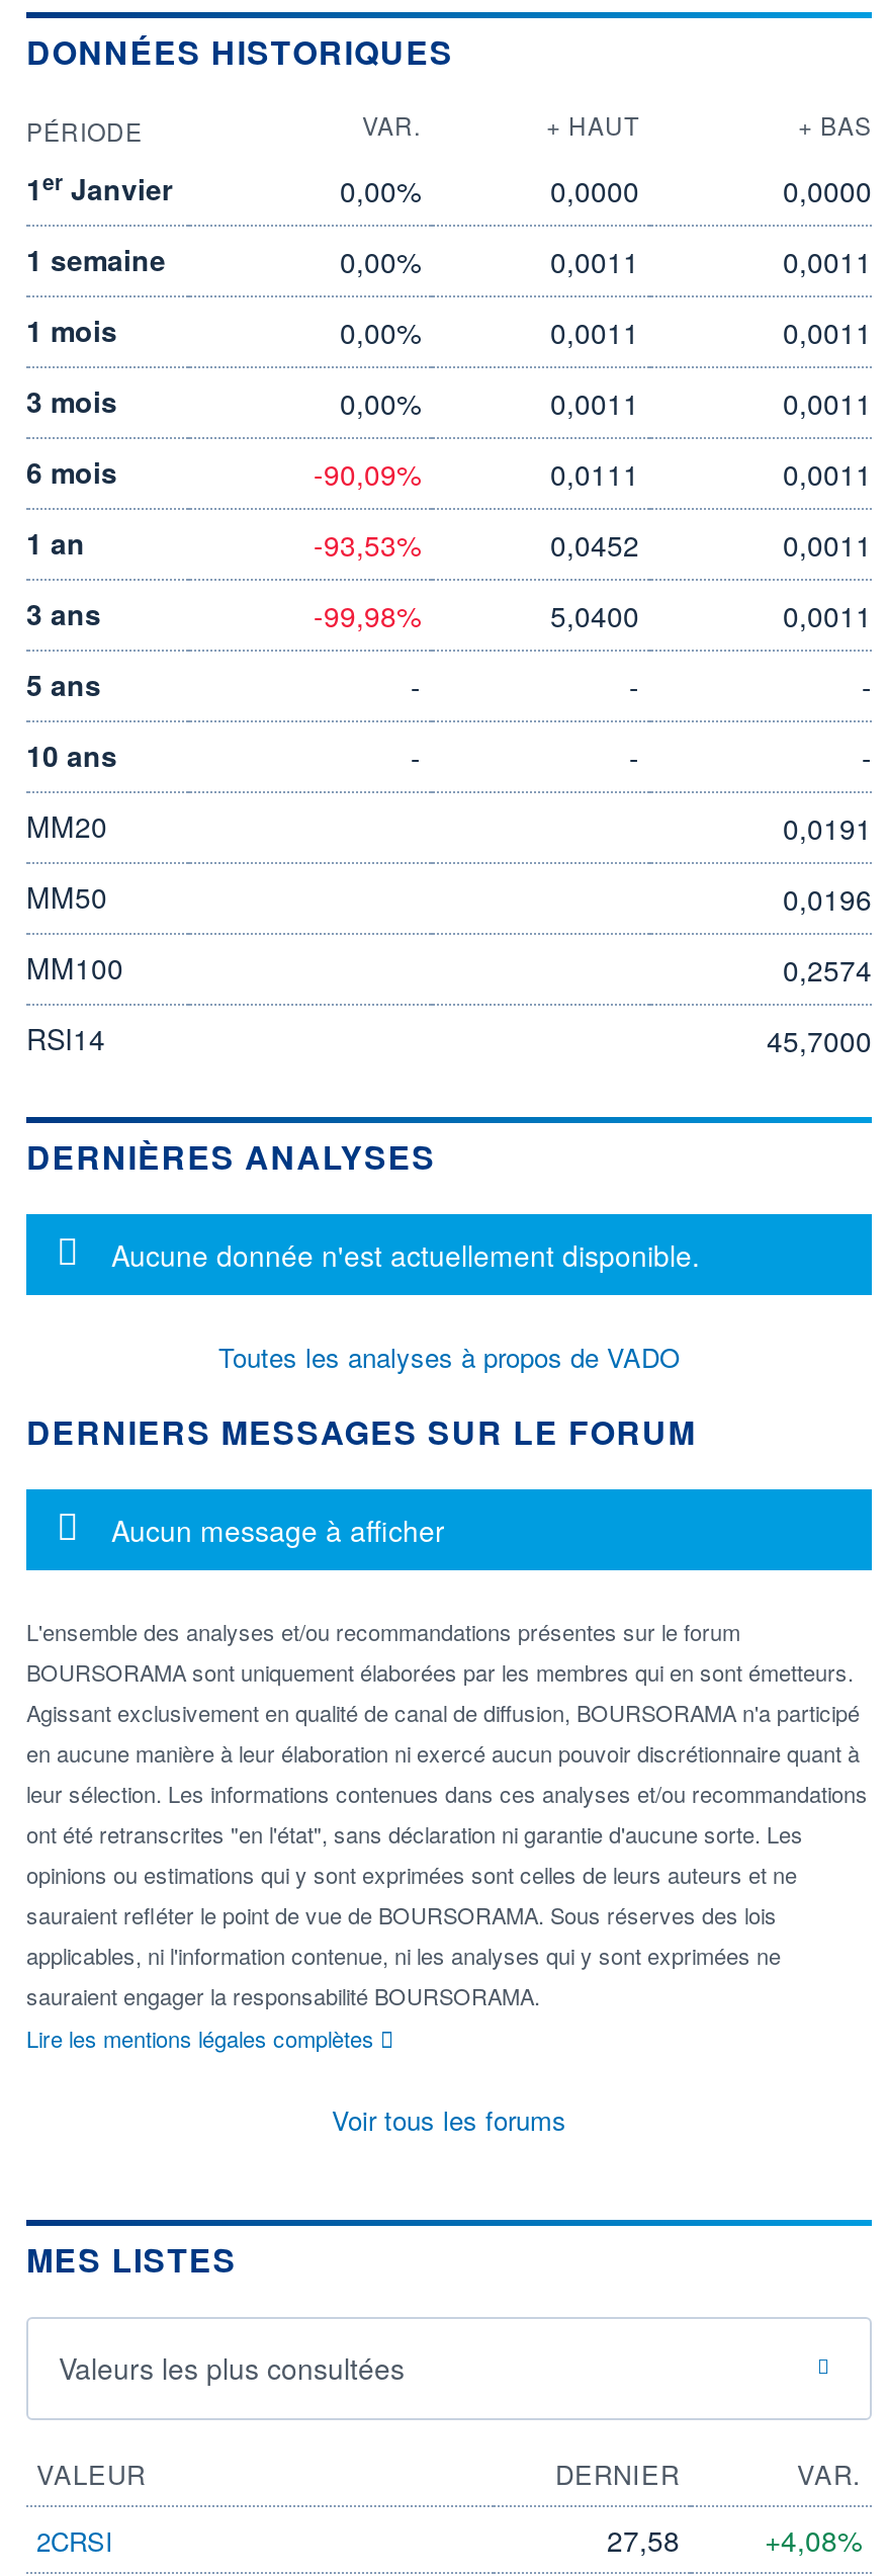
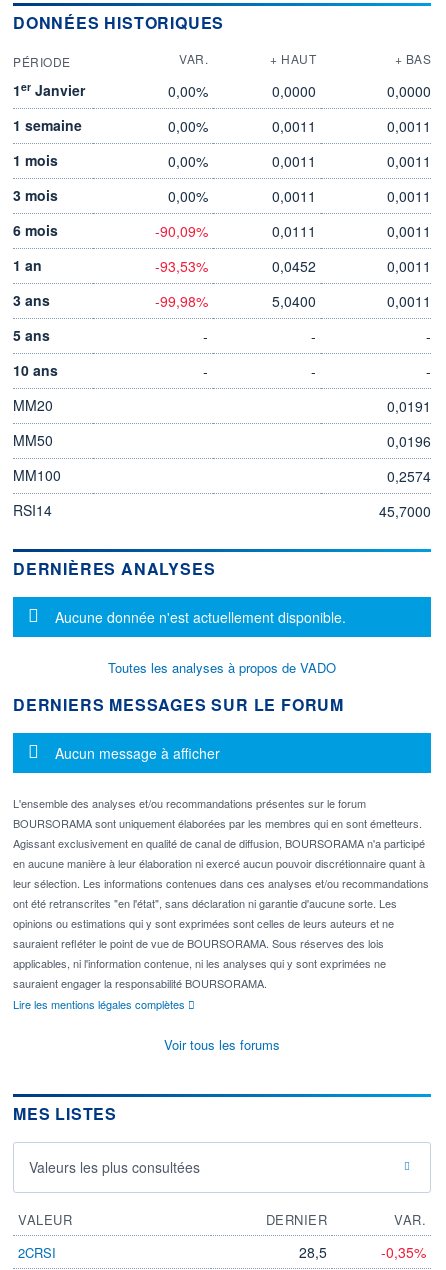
[607,2519,680,2560] 27,58 -> [299,1242,327,1262] 28,5
[765,2519,862,2560] +4,08% -> [381,1242,426,1262] -0,35%

